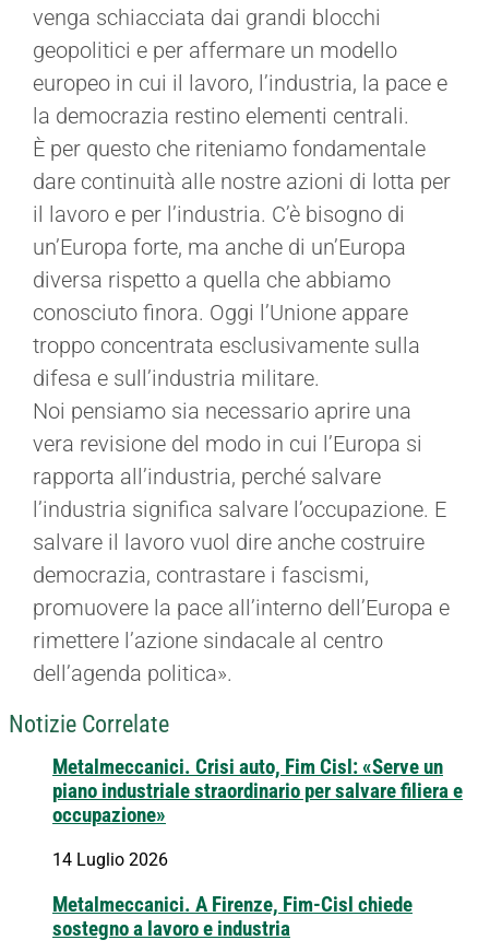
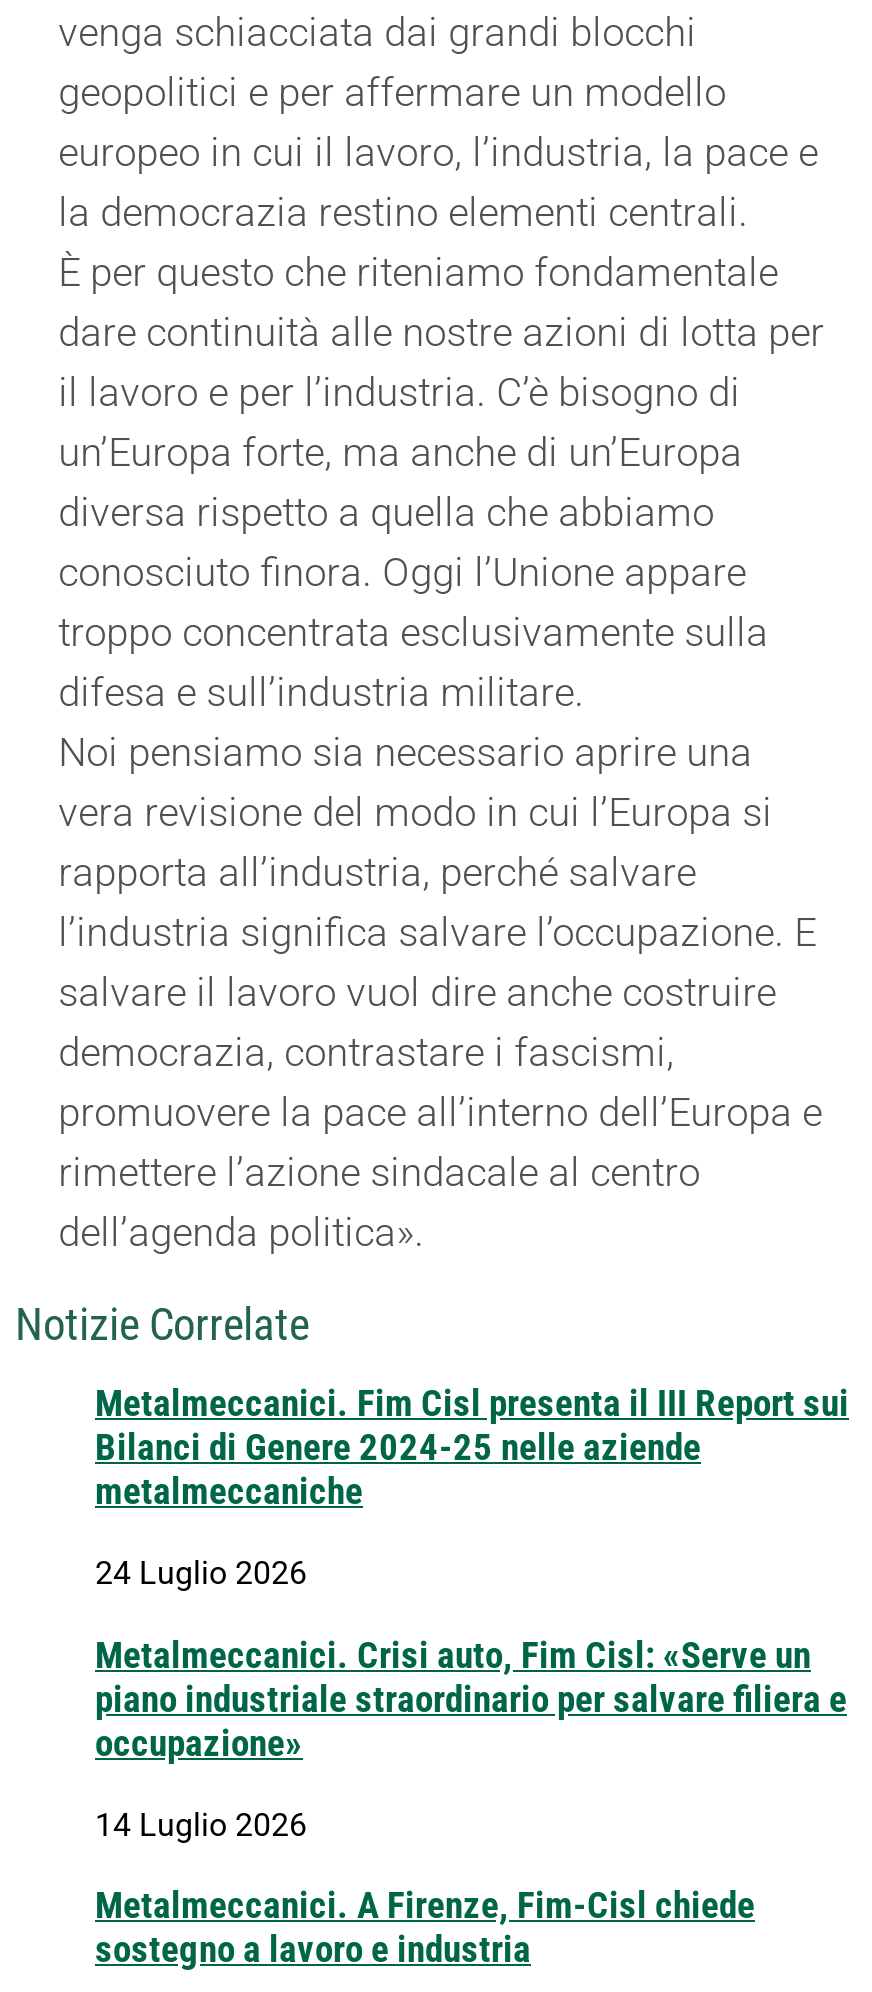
none -> [95,1383,849,1592] Metalmeccanici. Fim Cisl presenta il III Report sui | Bilanci di Genere 2024-25 nelle aziende | metalmeccaniche | 24 Luglio 2026

